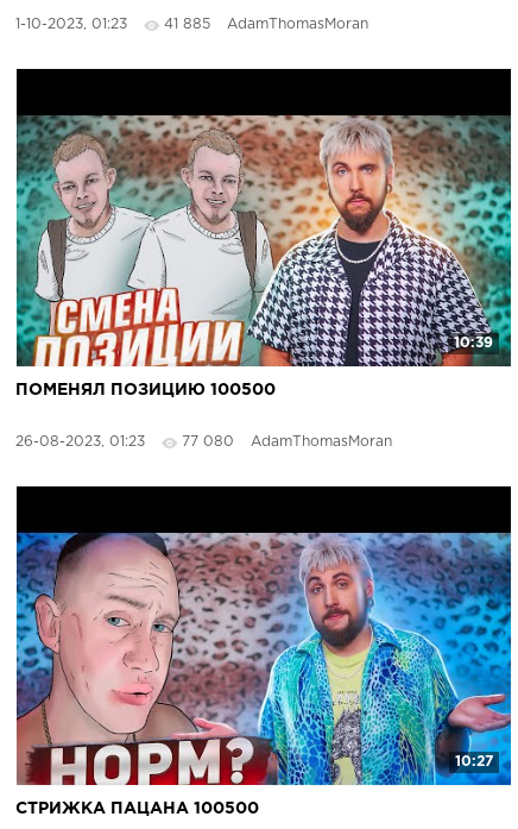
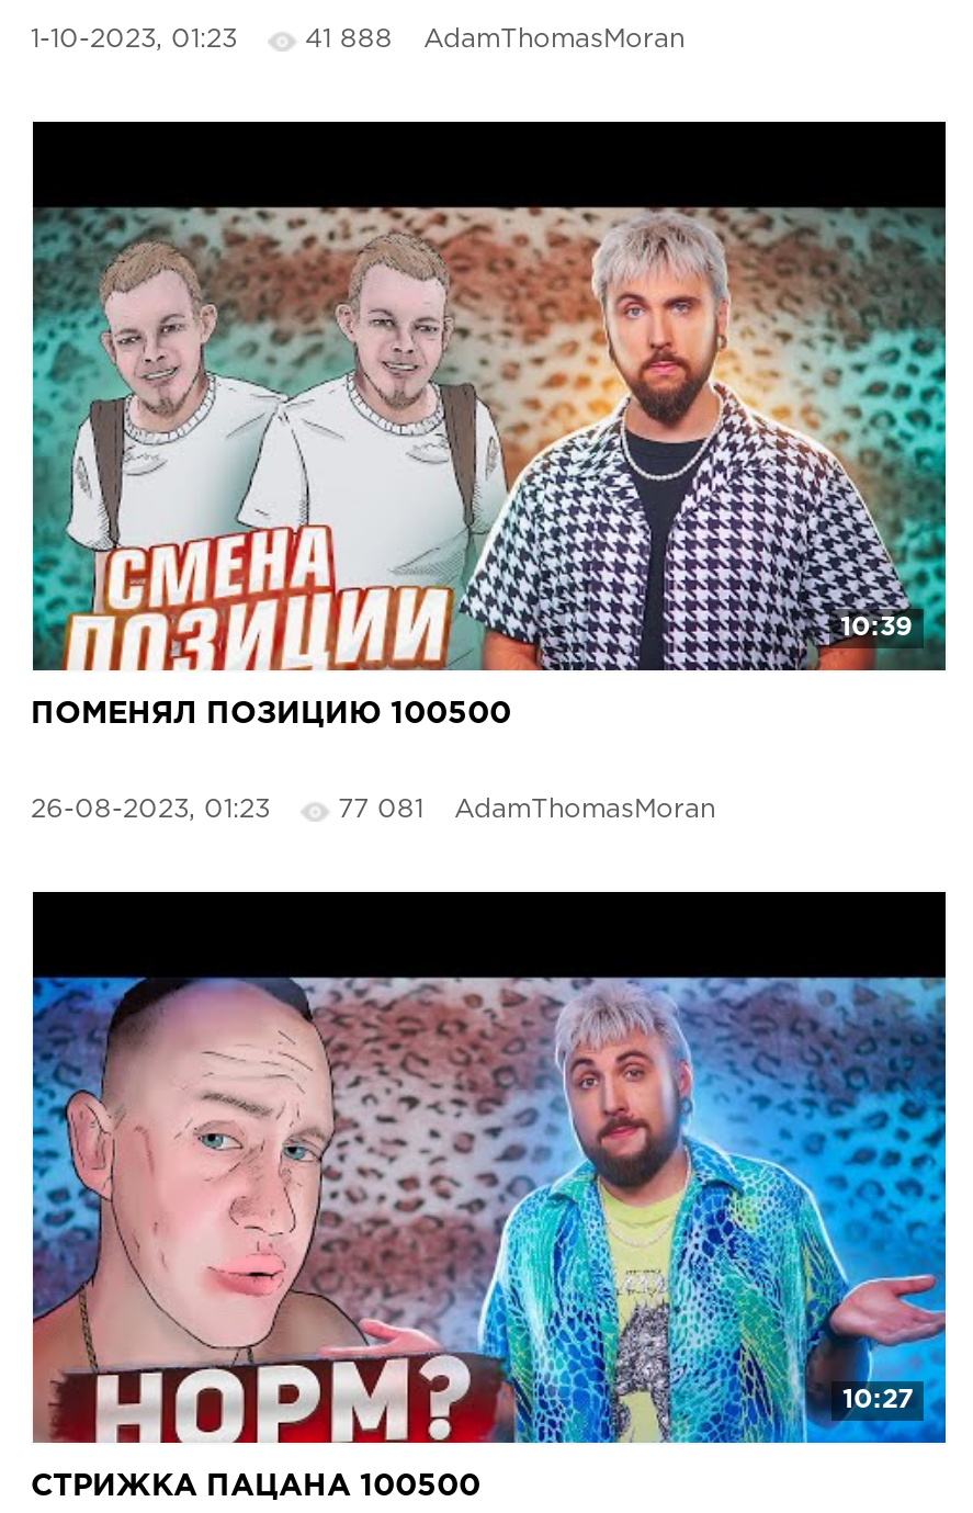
[164,17,368,30] 41 885 AdamThomasMoran -> [305,27,685,51] 41 888 AdamThomasMoran
[182,436,392,449] 77 080 AdamThomasMoran -> [338,799,715,823] 77 081 AdamThomasMoran

